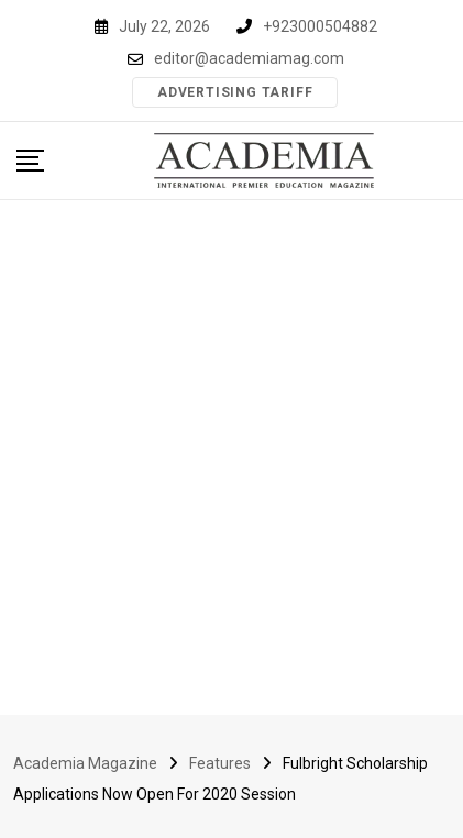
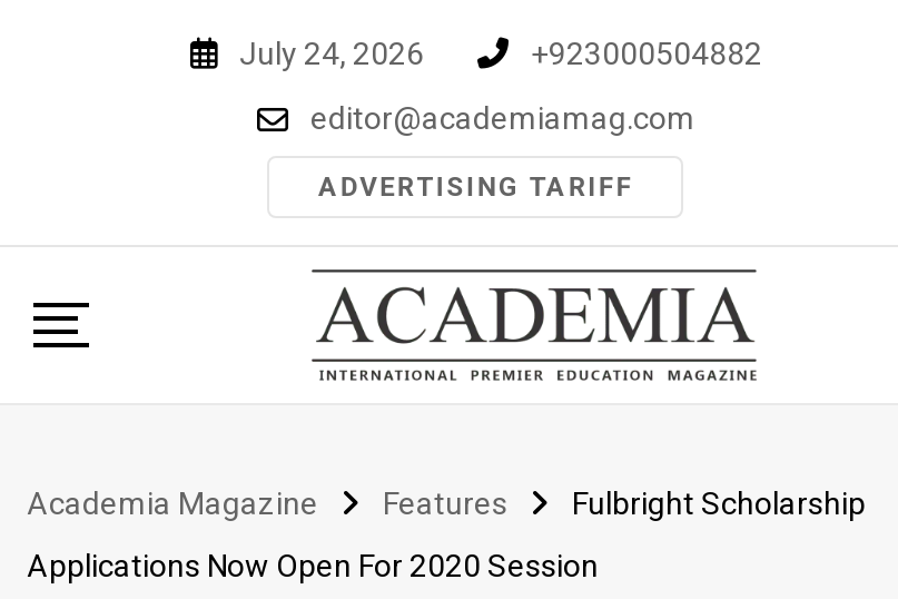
[118,17,210,35] July 22, 2026 -> [239,35,424,70] July 24, 2026

